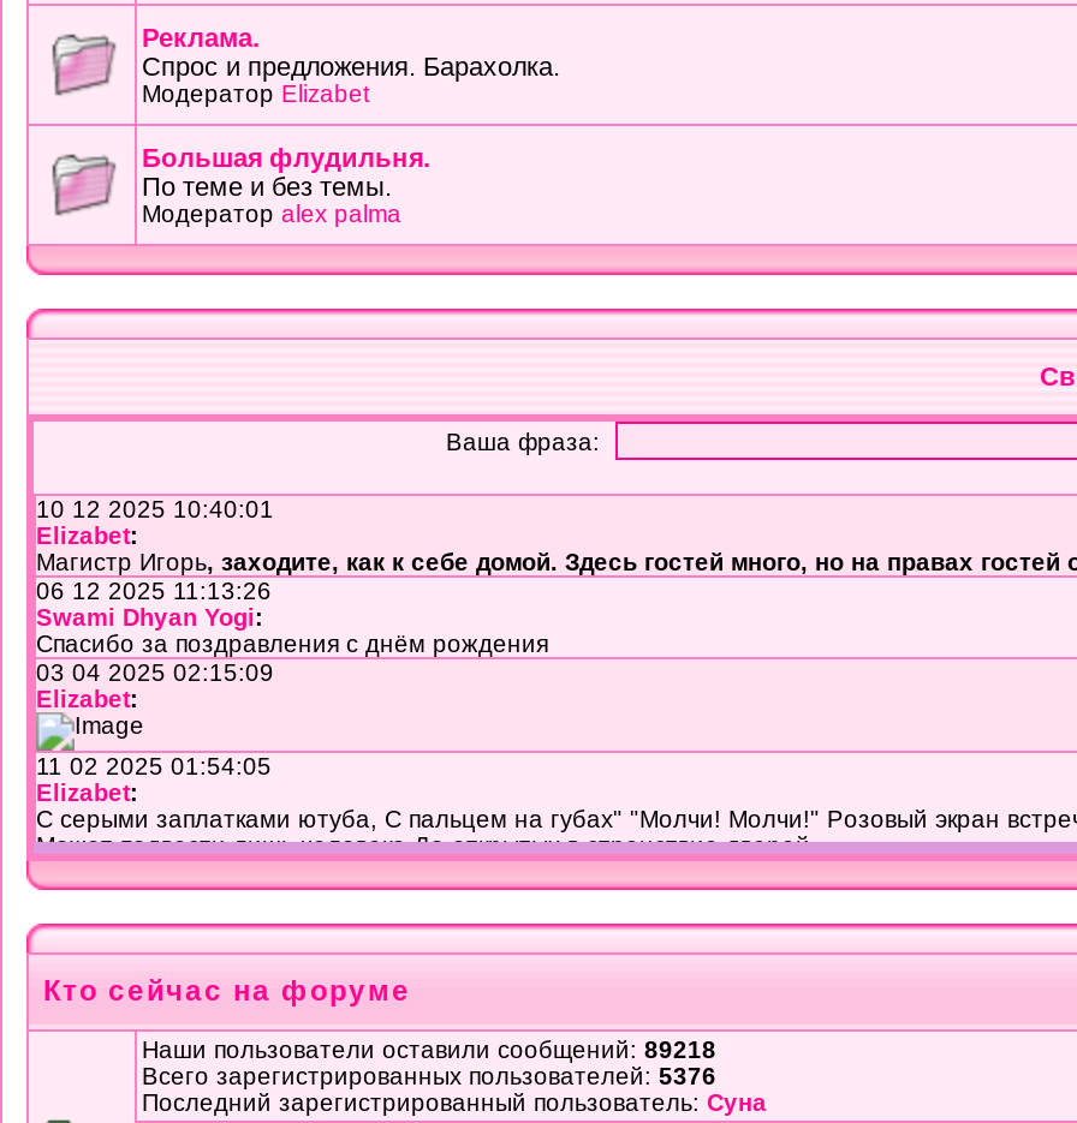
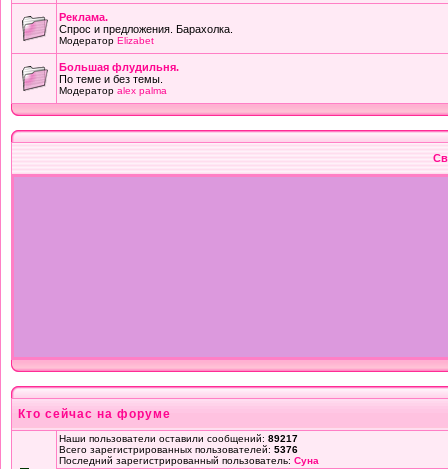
[31,419,1070,844] [image] -> none
[142,1037,716,1063] Наши пользователи оставили сообщений: 89218 -> [59,433,298,444] Наши пользователи оставили сообщений: 89217

